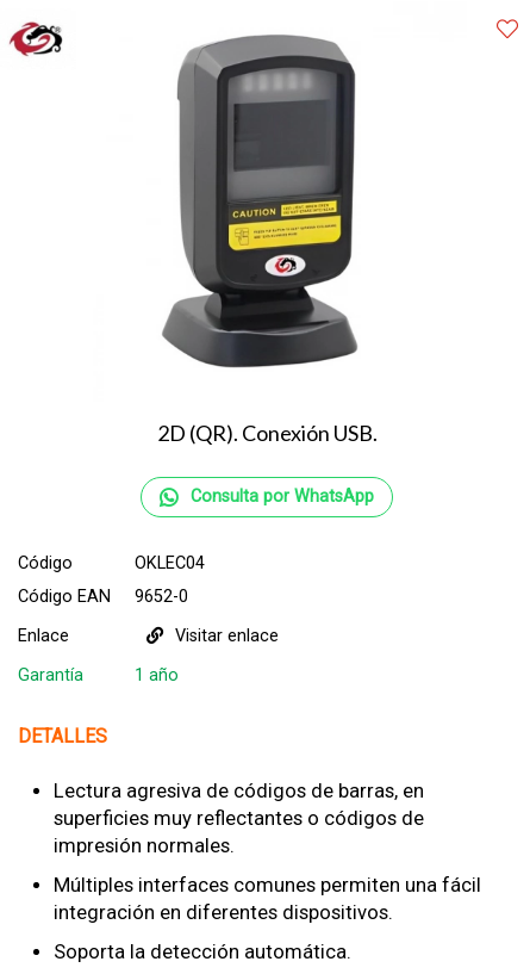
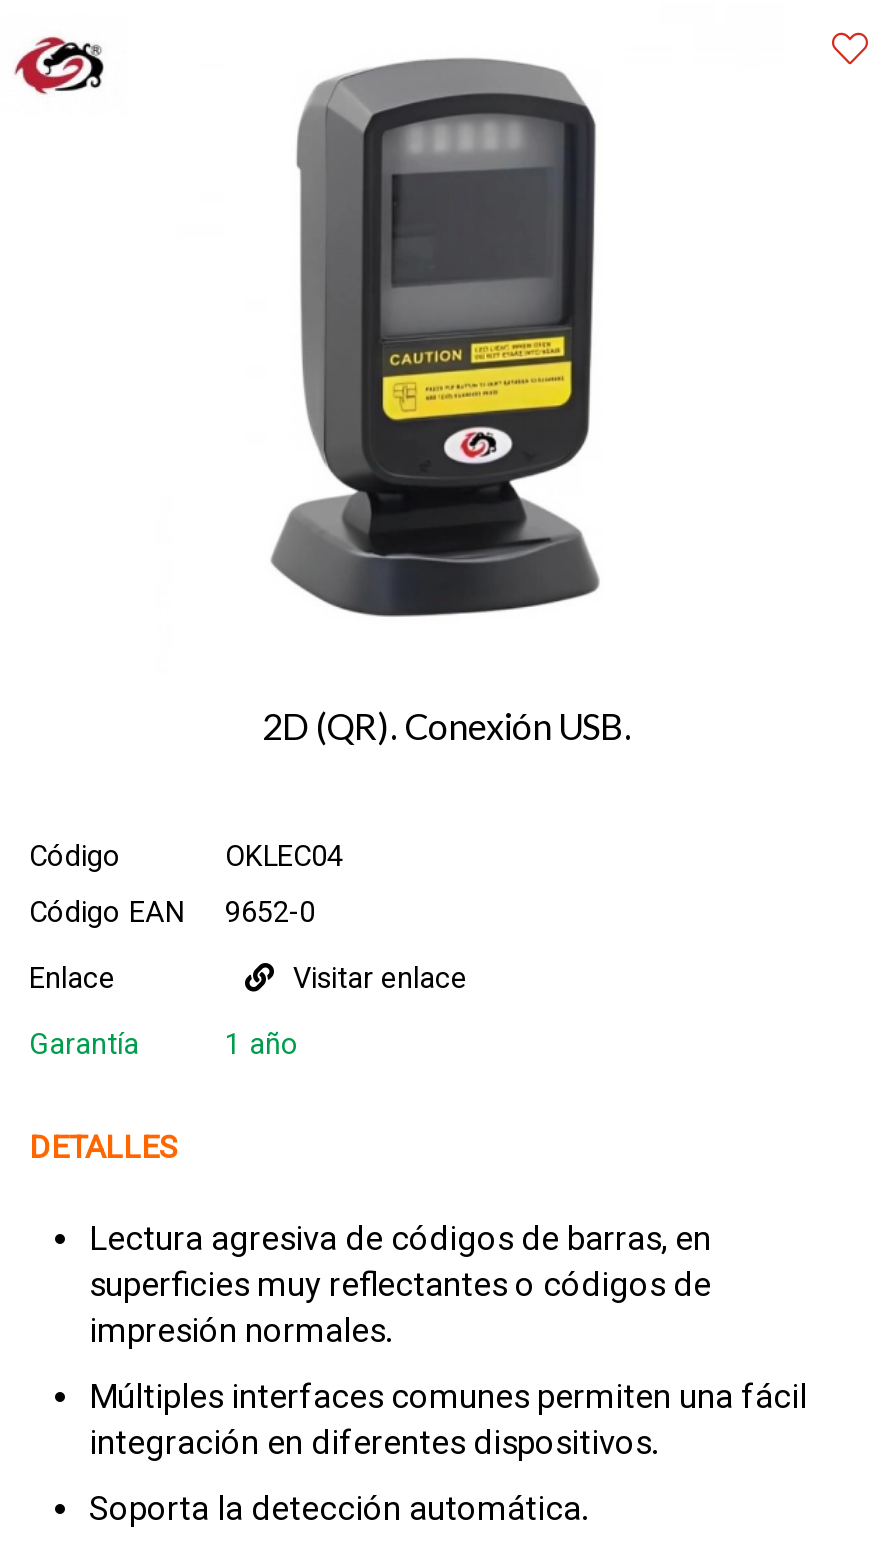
[191,487,374,507] Consulta por WhatsApp -> none

